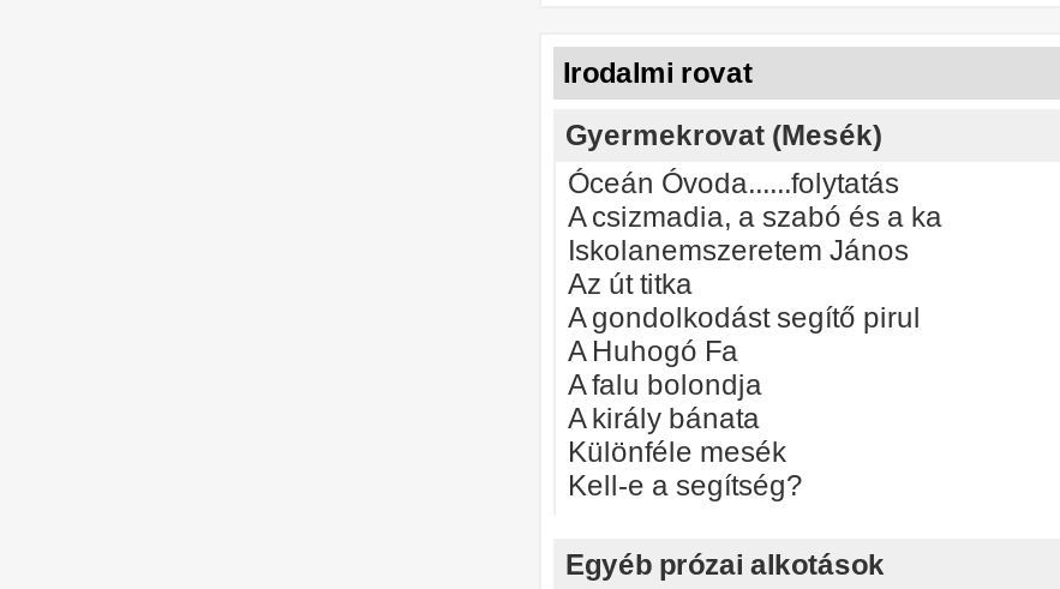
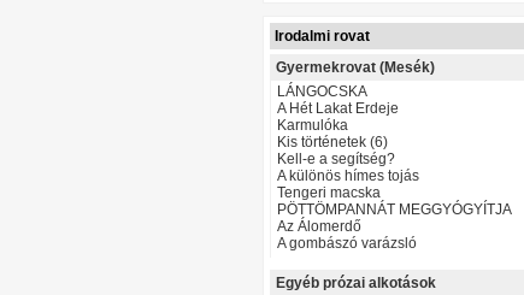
[568,167,942,469] Óceán Óvoda......folytatás | A csizmadia, a szabó és a ka | Iskolanemszeretem János | Az út titka | A gondolkodást segítő pirul | A Huhogó Fa | A falu bolondja | A király bánata | Különféle mesék -> [277,83,399,151] LÁNGOCSKA | A Hét Lakat Erdeje | Karmulóka | Kis történetek (6)
moved [568,469,803,503] -> [277,151,395,167]: Kell-e a segítség?
none -> [277,167,512,252] A különös hímes tojás | Tengeri macska | PÖTTÖMPANNÁT MEGGYÓGYÍTJA | Az Álomerdő | A gombászó varázsló

